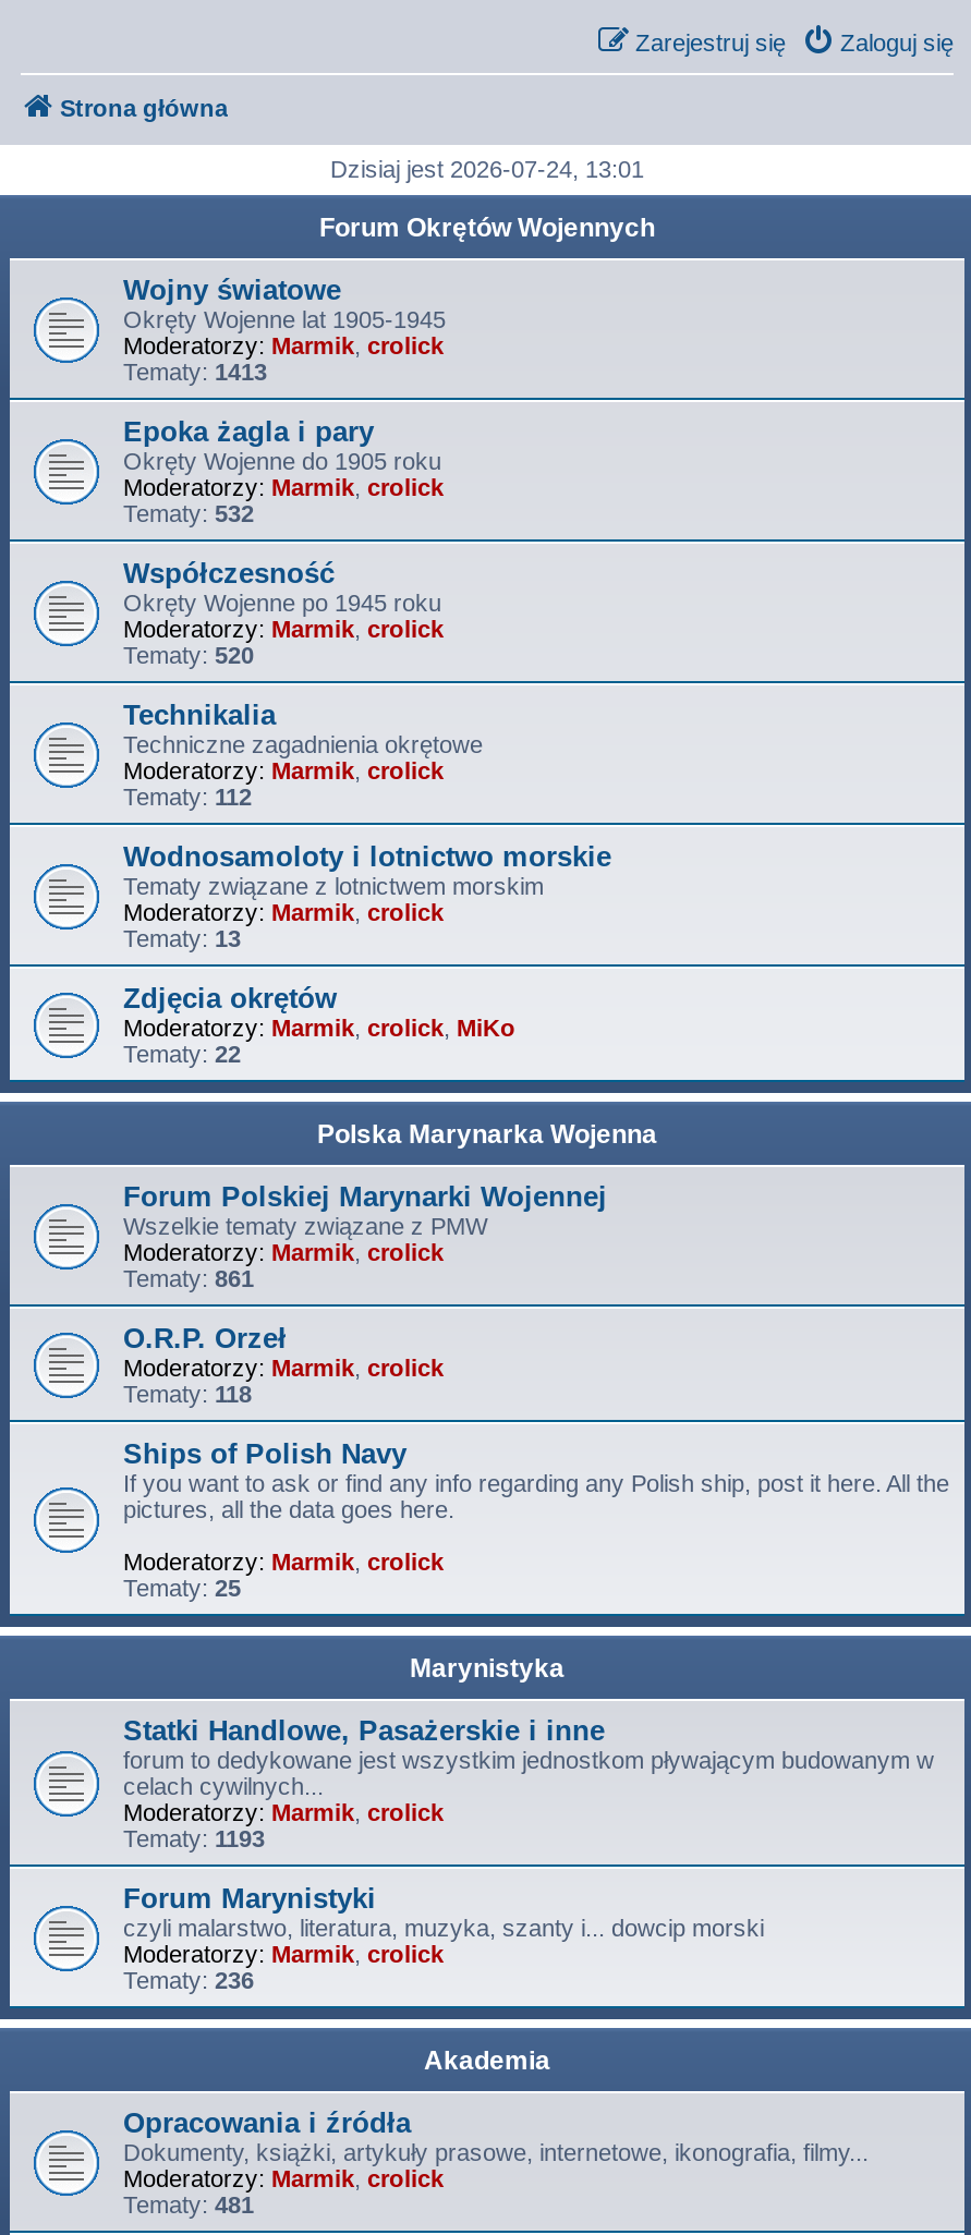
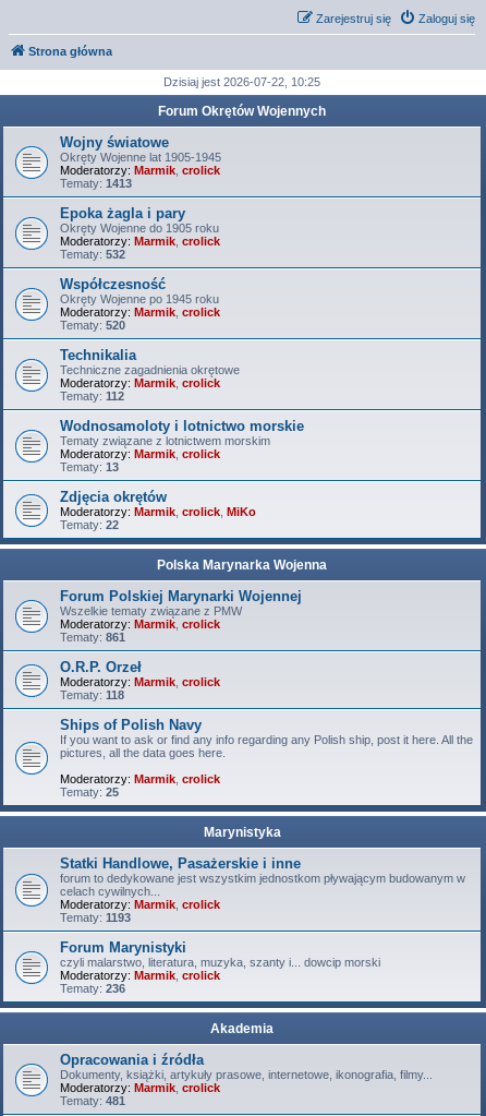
[330,156,644,182] Dzisiaj jest 2026-07-24, 13:01 -> [163,75,320,88] Dzisiaj jest 2026-07-22, 10:25

